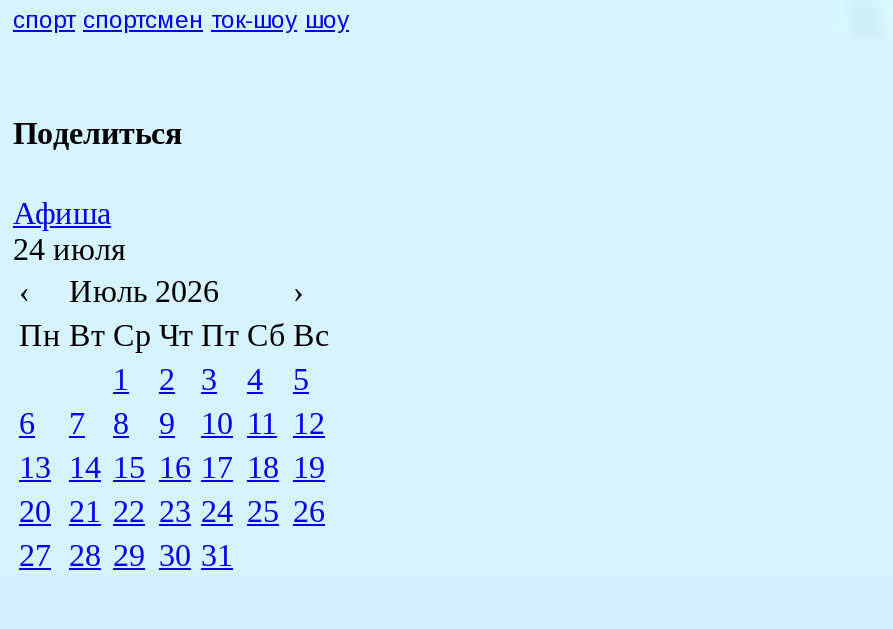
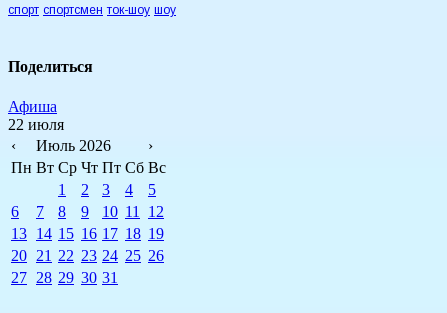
[13,231,125,265] 24 июля -> [8,115,64,132] 22 июля

